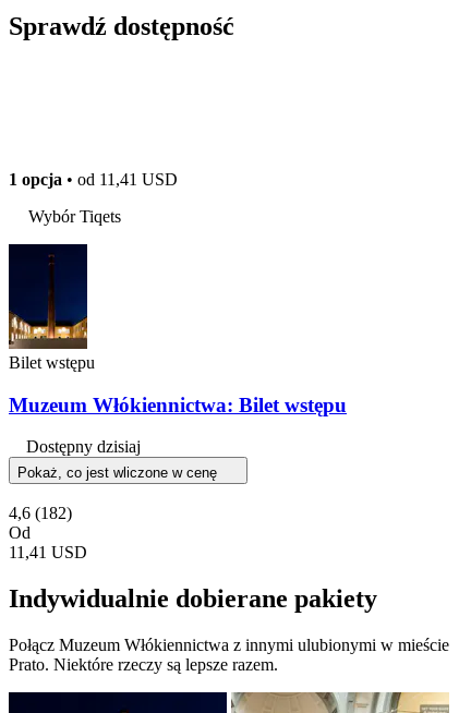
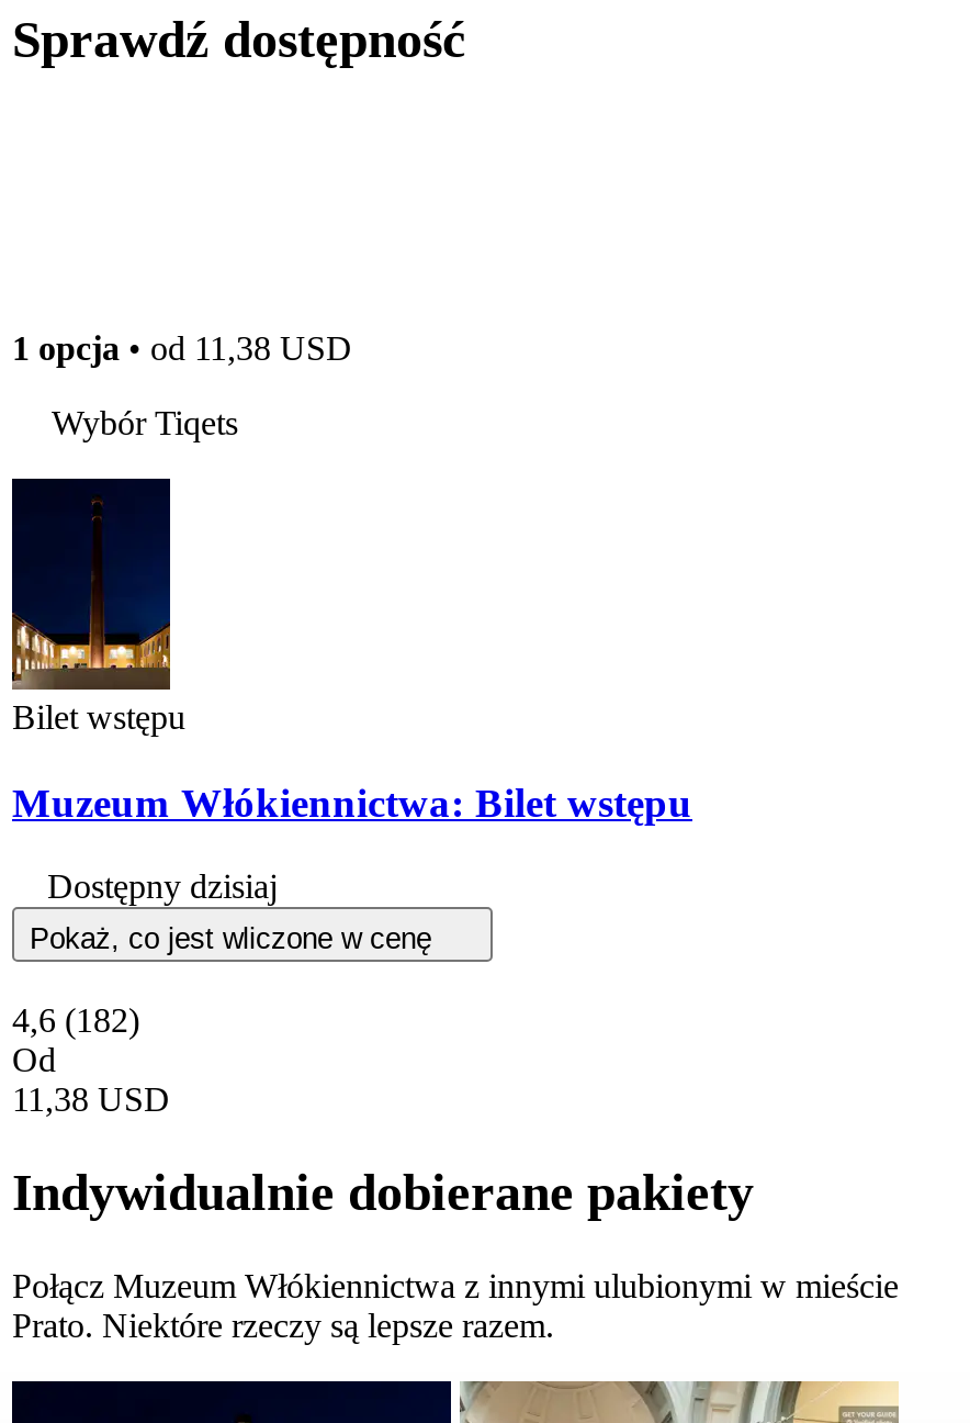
[9,170,178,188] 1 opcja • od 11,41 USD -> [12,329,352,367] 1 opcja • od 11,38 USD
[9,543,87,562] 11,41 USD -> [12,1081,170,1118] 11,38 USD

